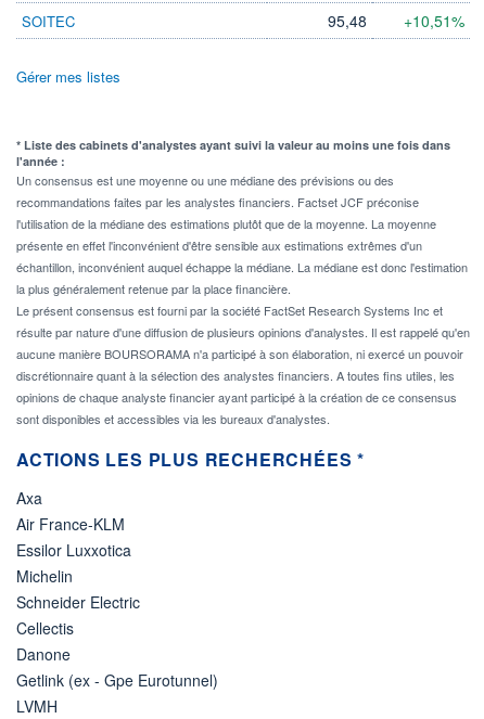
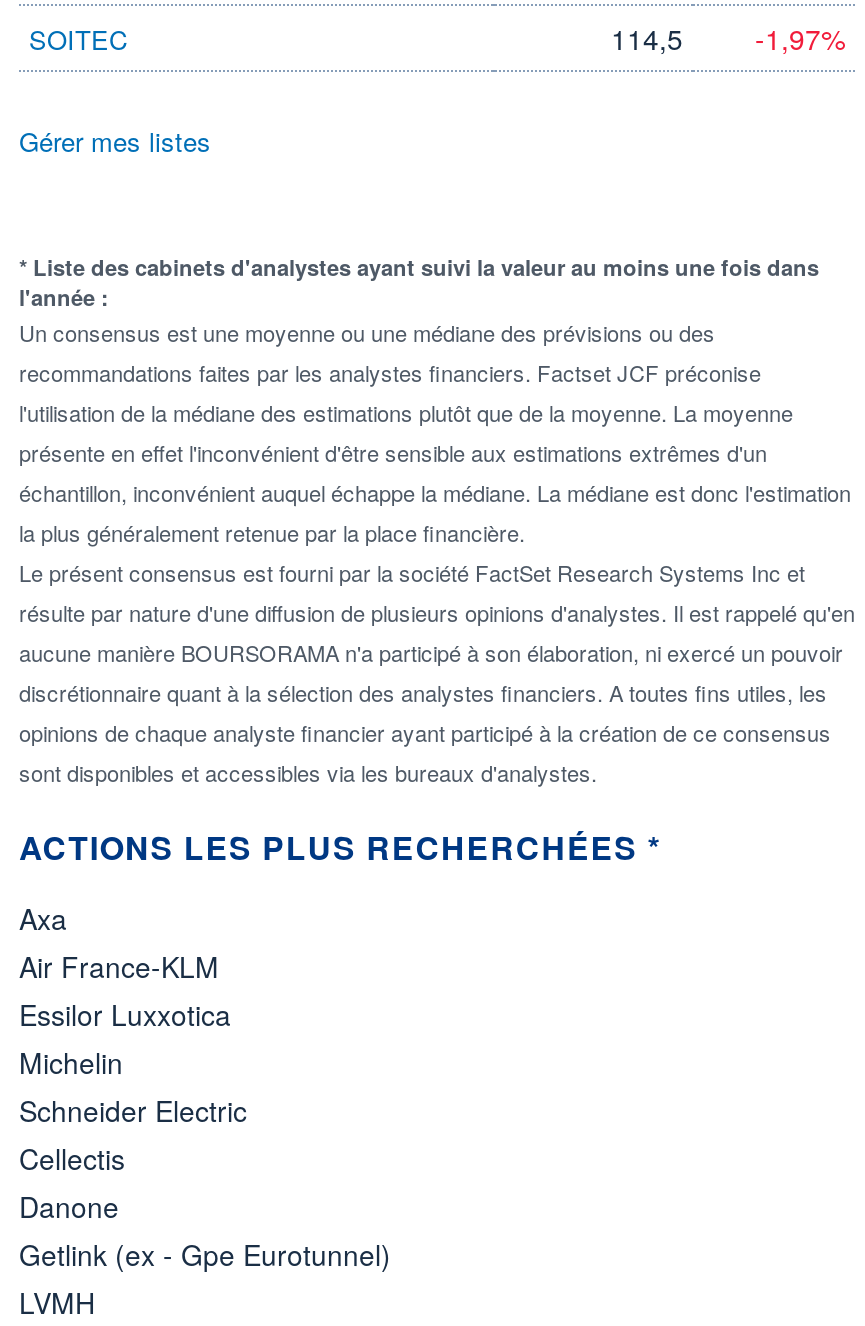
[328,10,367,31] 95,48 -> [611,18,683,58] 114,5
[404,10,464,31] +10,51% -> [755,18,845,58] -1,97%

